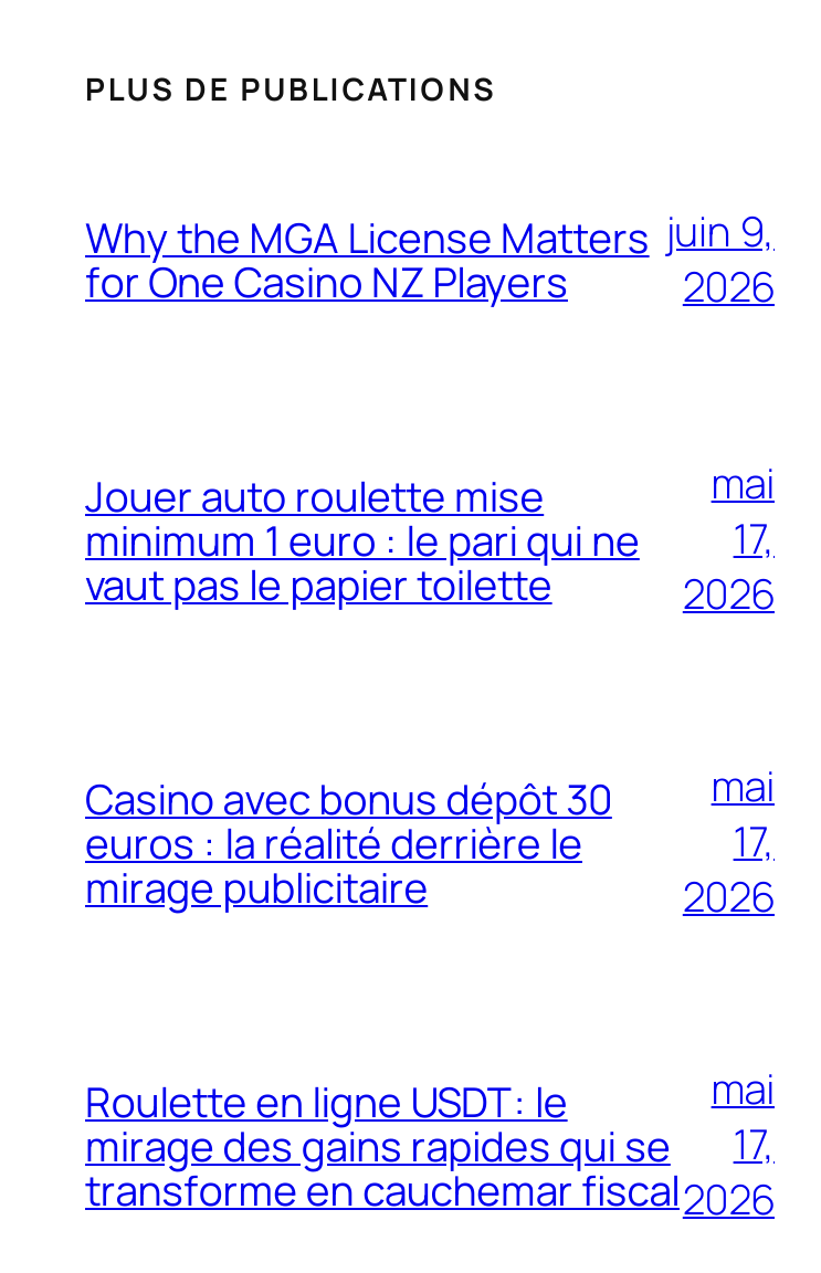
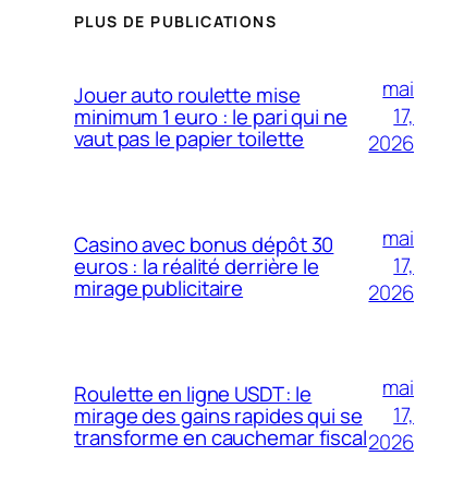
[85,209,649,311] Why the MGA License Matters | for One Casino NZ Players -> none
[666,202,775,315] juin 9, | 2026 -> none

